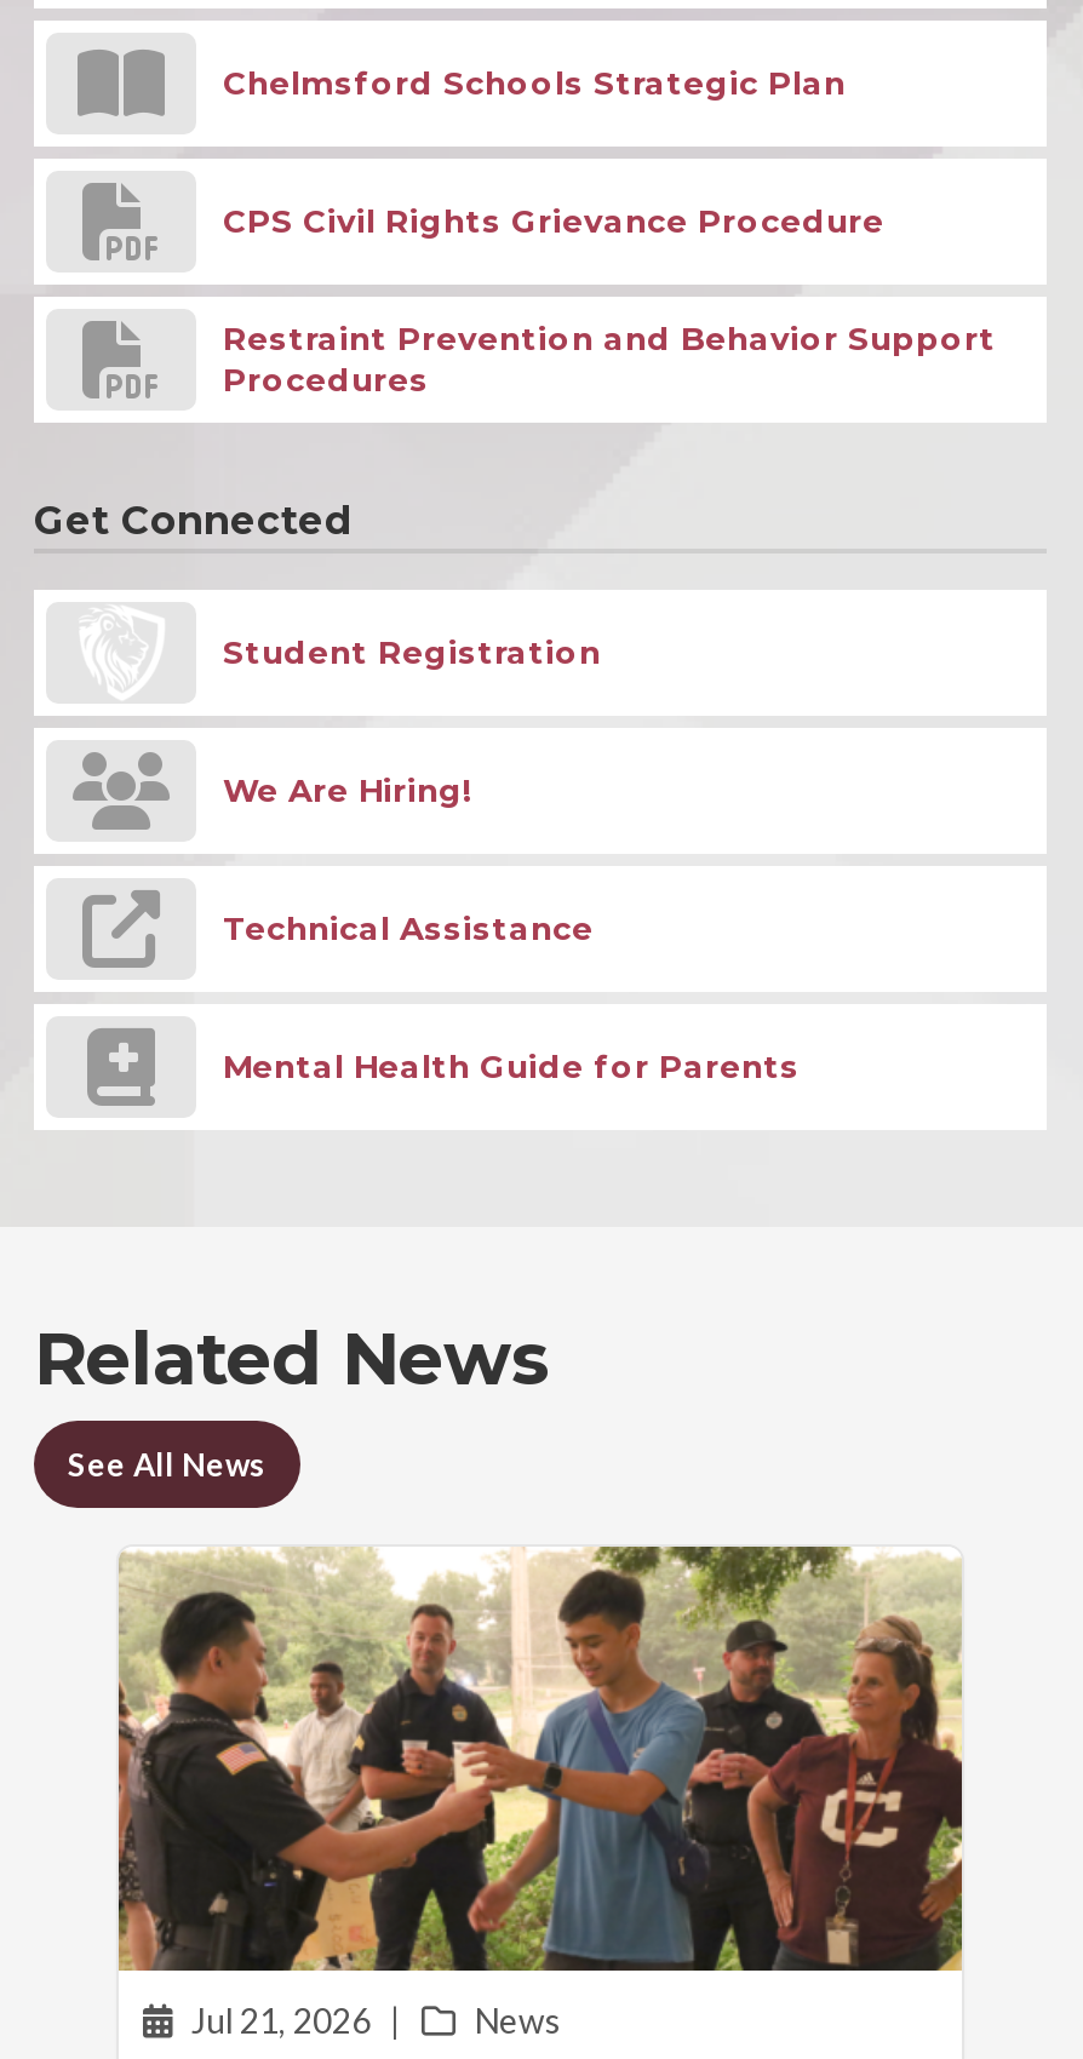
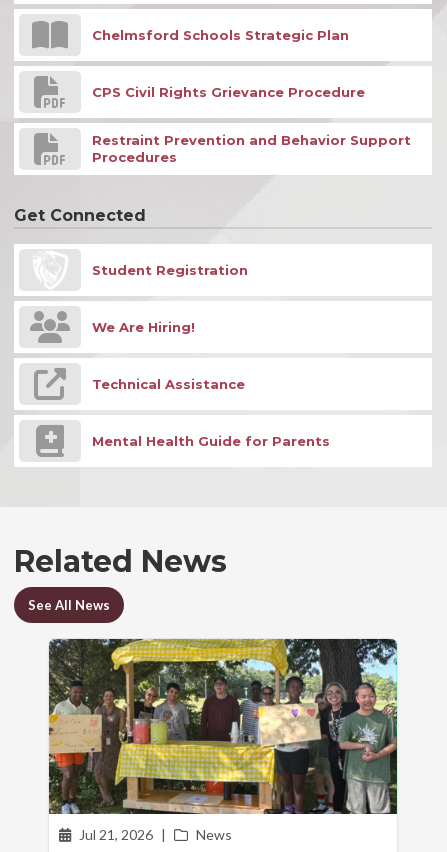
[116,1544,964,1973] [image] -> [48,638,398,815] [image]

